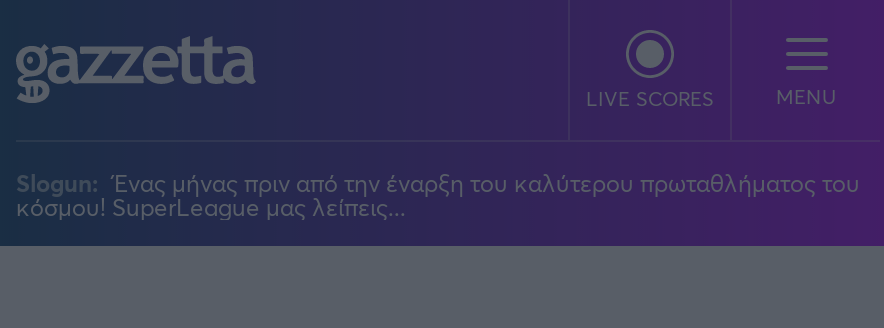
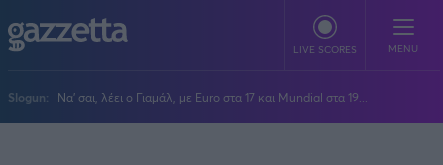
[16,165,860,221] Slogun: Ένας μήνας πριν από την έναρξη του καλύτερου πρωταθλήματος του | κόσμου! SuperLeague μας λείπεις... -> [8,88,368,104] Slogun: Να' σαι, λέει ο Γιαμάλ, με Euro στα 17 και Mundial στα 19...

